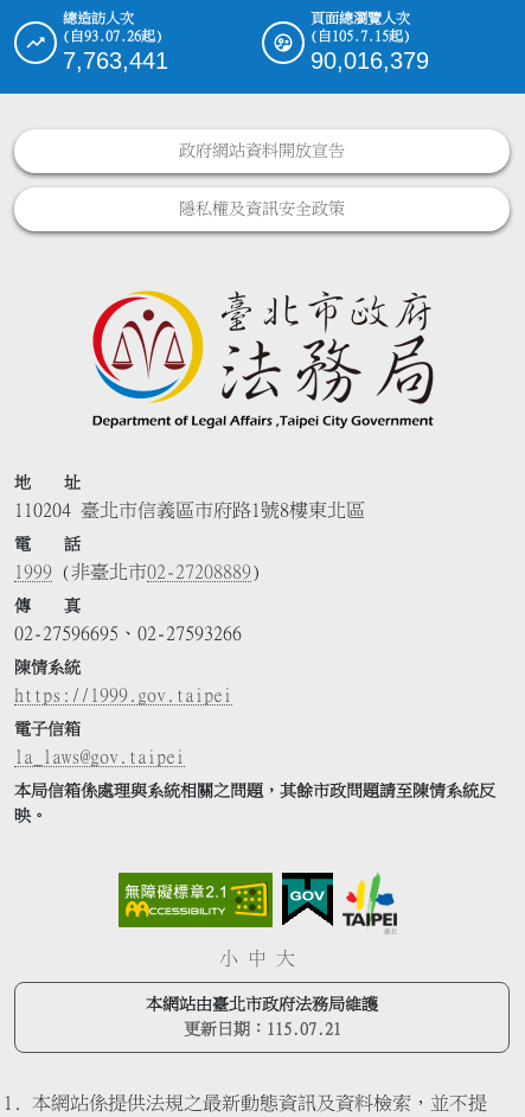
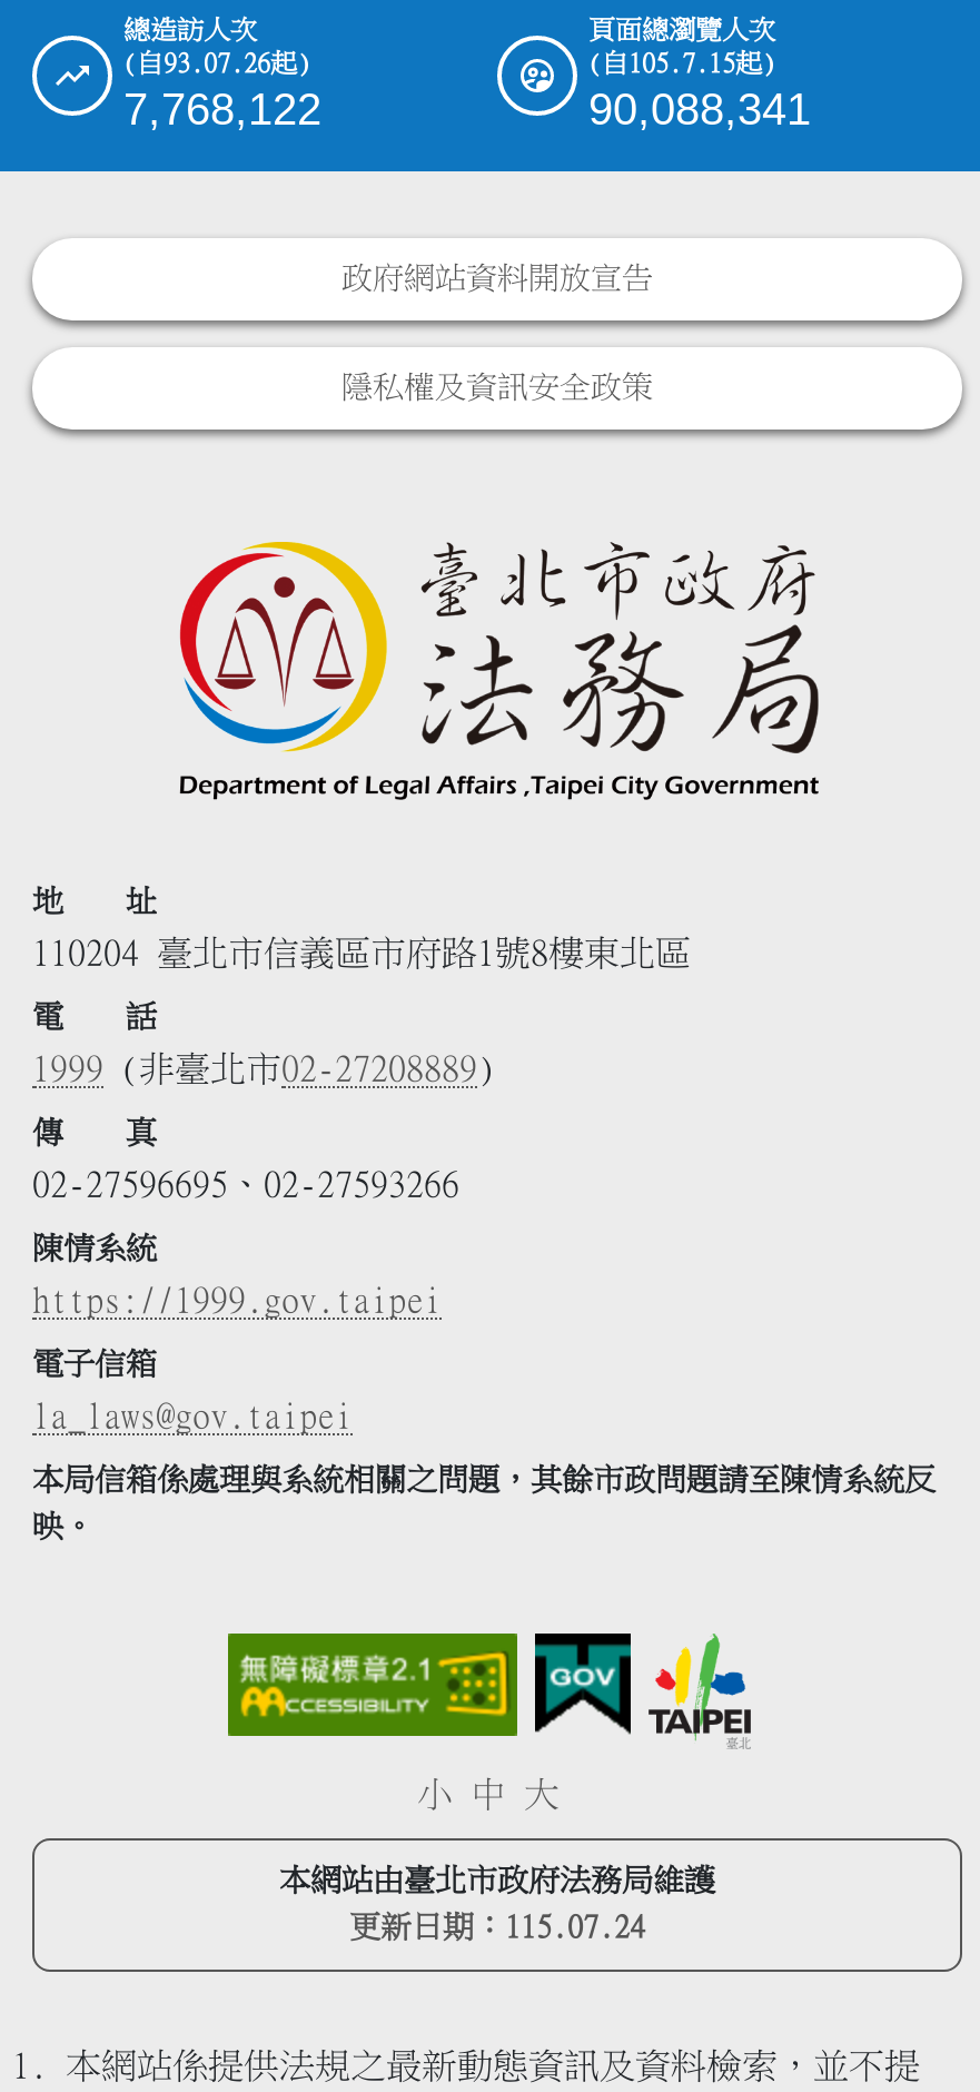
[63,47,168,73] 7,763,441 -> [123,84,321,133] 7,768,122
[310,47,429,73] 90,016,379 -> [588,84,811,133] 90,088,341
[183,1021,341,1038] 更新日期：115.07.21 -> [349,1912,645,1943] 更新日期：115.07.24

